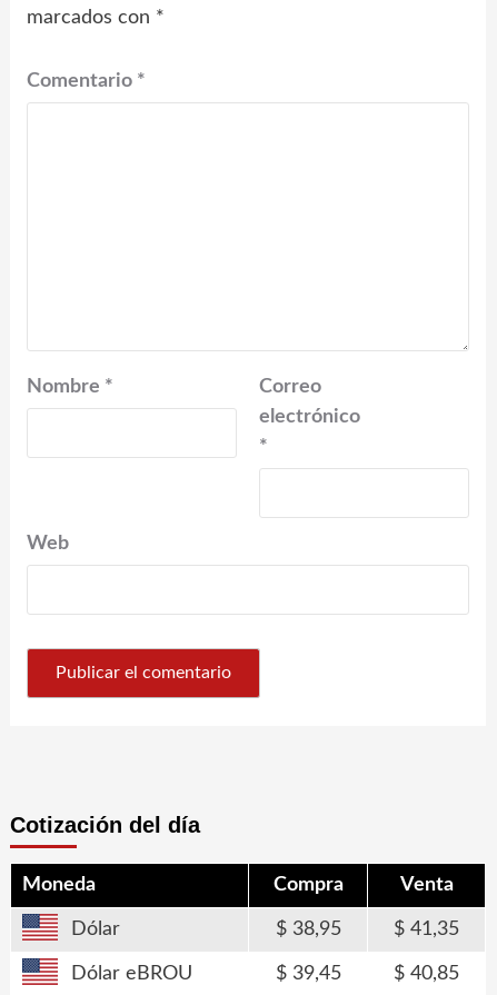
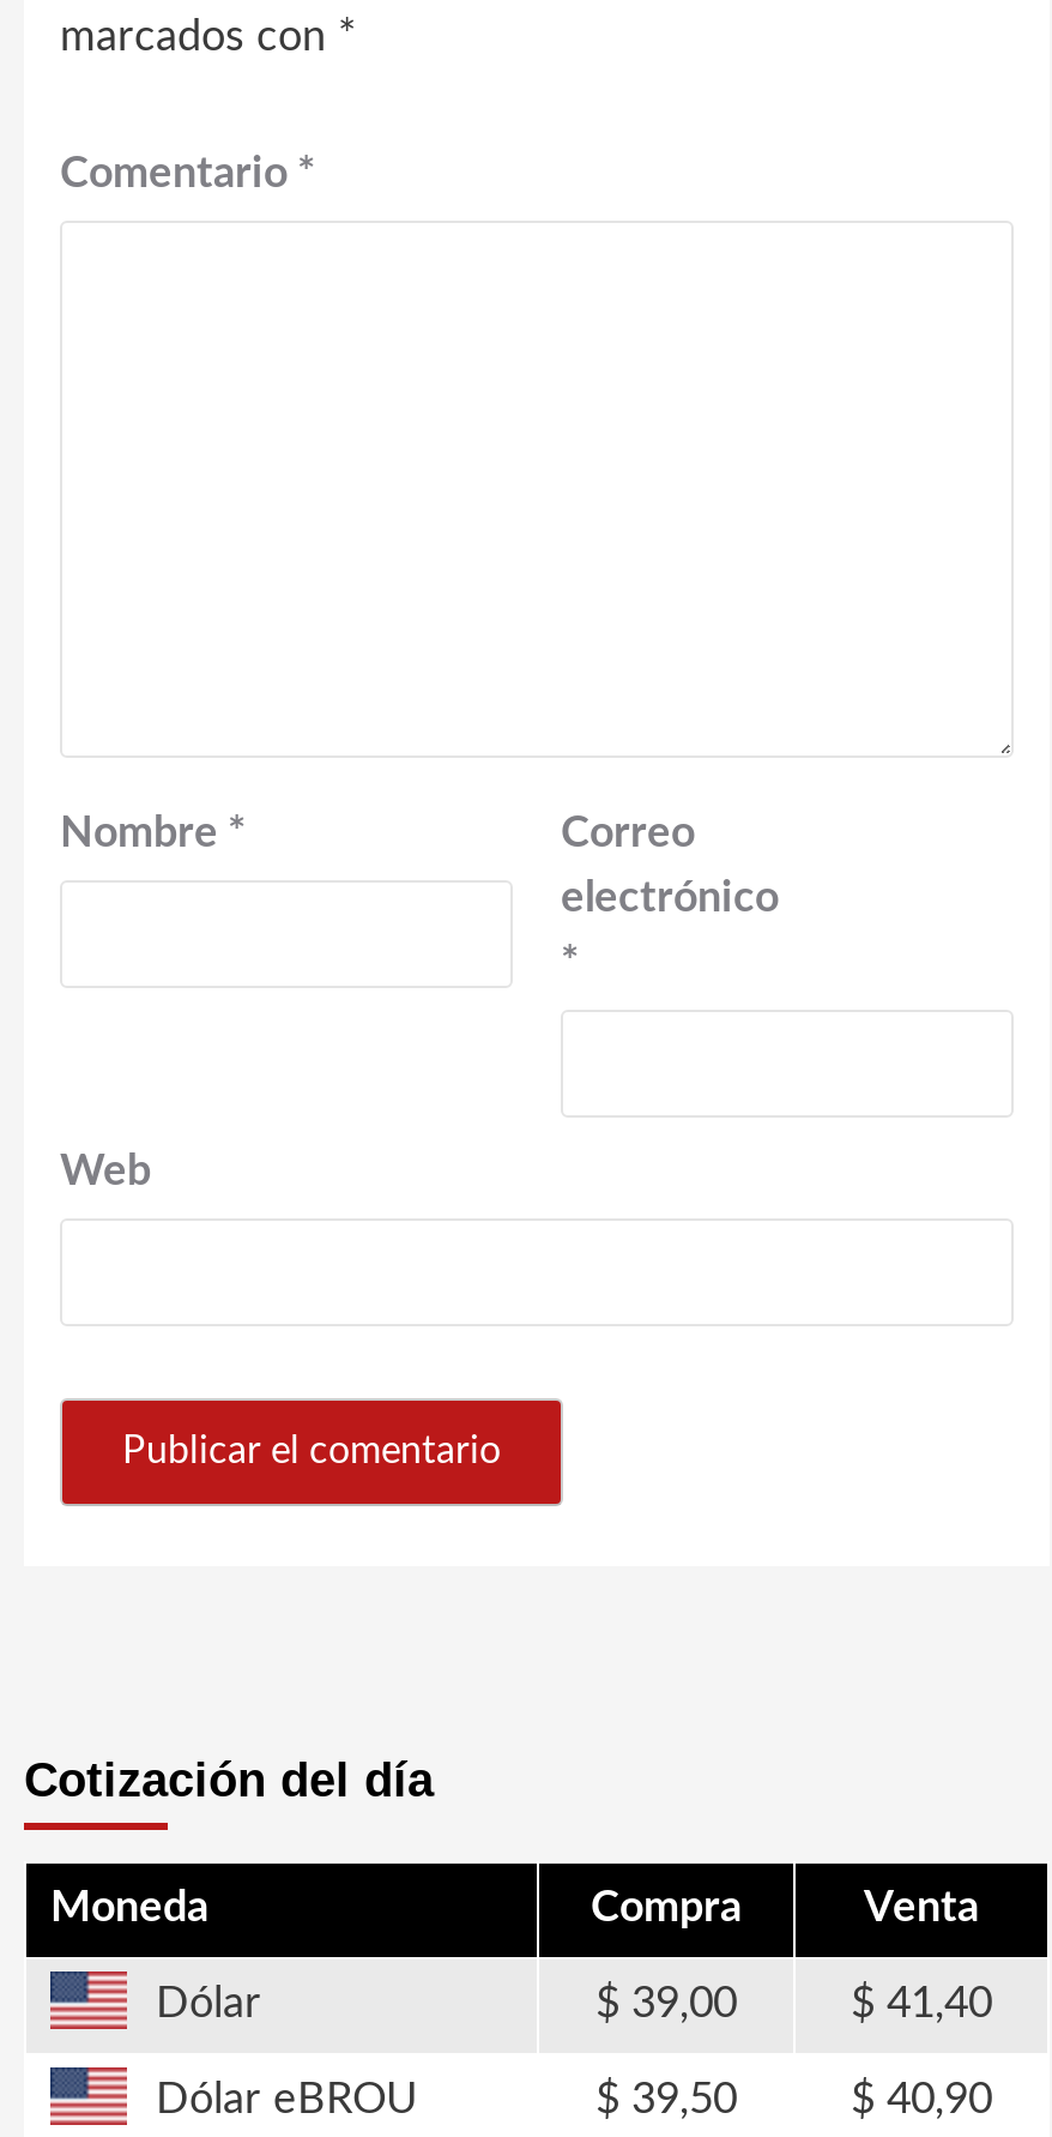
[292,919,341,939] 38,95 -> [631,1983,737,2026] 39,00
[410,919,459,939] 41,35 -> [887,1983,992,2026] 41,40
[292,964,341,984] 39,45 -> [631,2079,737,2122] 39,50
[410,964,459,984] 40,85 -> [887,2079,992,2122] 40,90

